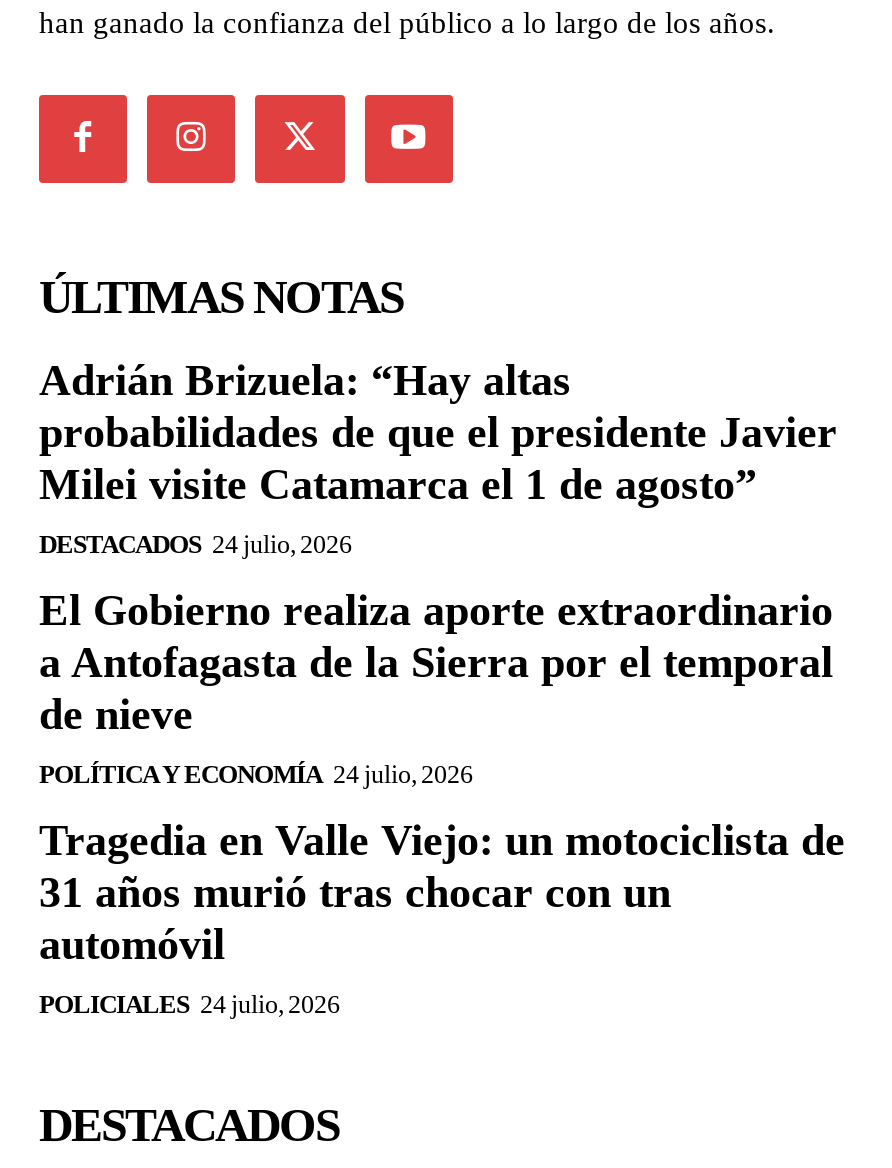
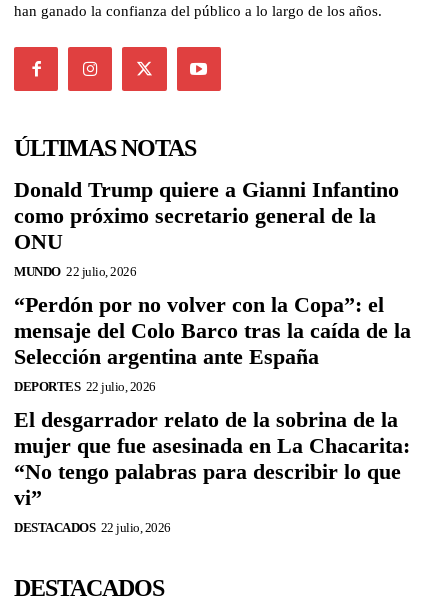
[39,355,837,559] Adrián Brizuela: “Hay altas | probabilidades de que el presidente Javier | Milei visite Catamarca el 1 de agosto” | DESTACADOS 24 julio, 2026 -> [14,177,399,279] Donald Trump quiere a Gianni Infantino | como próximo secretario general de la | ONU | MUNDO 22 julio, 2026
[39,585,833,789] El Gobierno realiza aporte extraordinario | a Antofagasta de la Sierra por el temporal | de nieve | POLÍTICA Y ECONOMÍA 24 julio, 2026 -> [14,292,411,394] “Perdón por no volver con la Copa”: el | mensaje del Colo Barco tras la caída de la | Selección argentina ante España | DEPORTES 22 julio, 2026
[39,815,845,1019] Tragedia en Valle Viejo: un motociclista de | 31 años murió tras chocar con un | automóvil | POLICIALES 24 julio, 2026 -> [14,407,410,535] El desgarrador relato de la sobrina de la | mujer que fue asesinada en La Chacarita: | “No tengo palabras para describir lo que | vi” | DESTACADOS 22 julio, 2026

